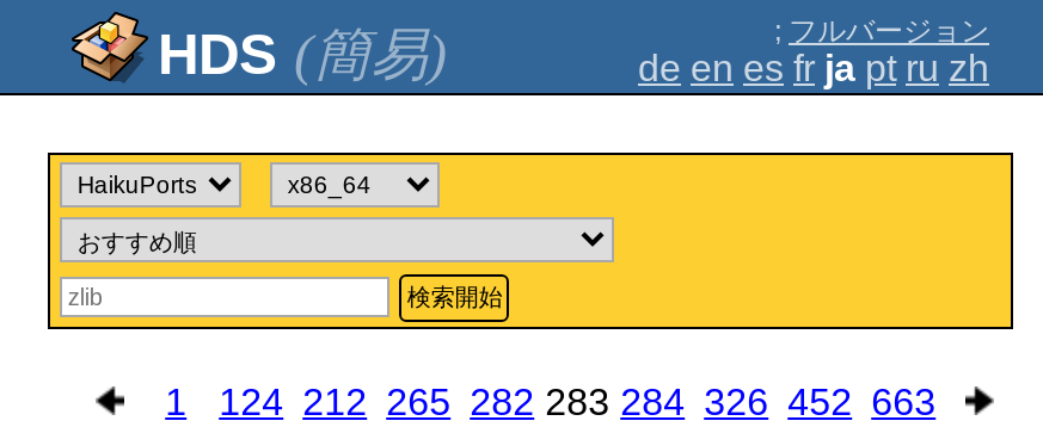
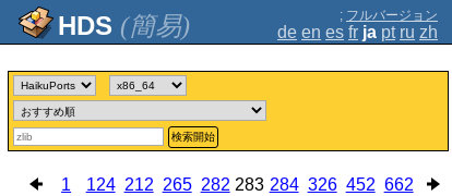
[165,382,936,422] 1 124 212 265 282 283 284 326 452 663 -> [61,175,413,194] 1 124 212 265 282 283 284 326 452 662

